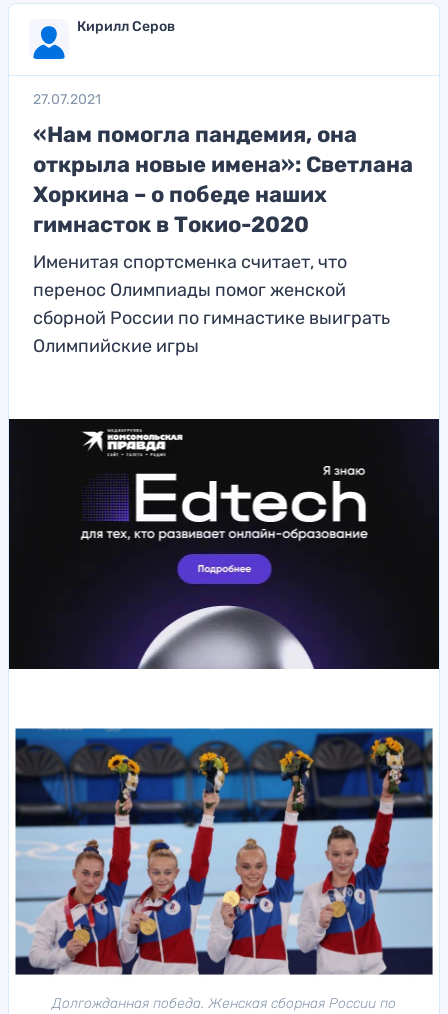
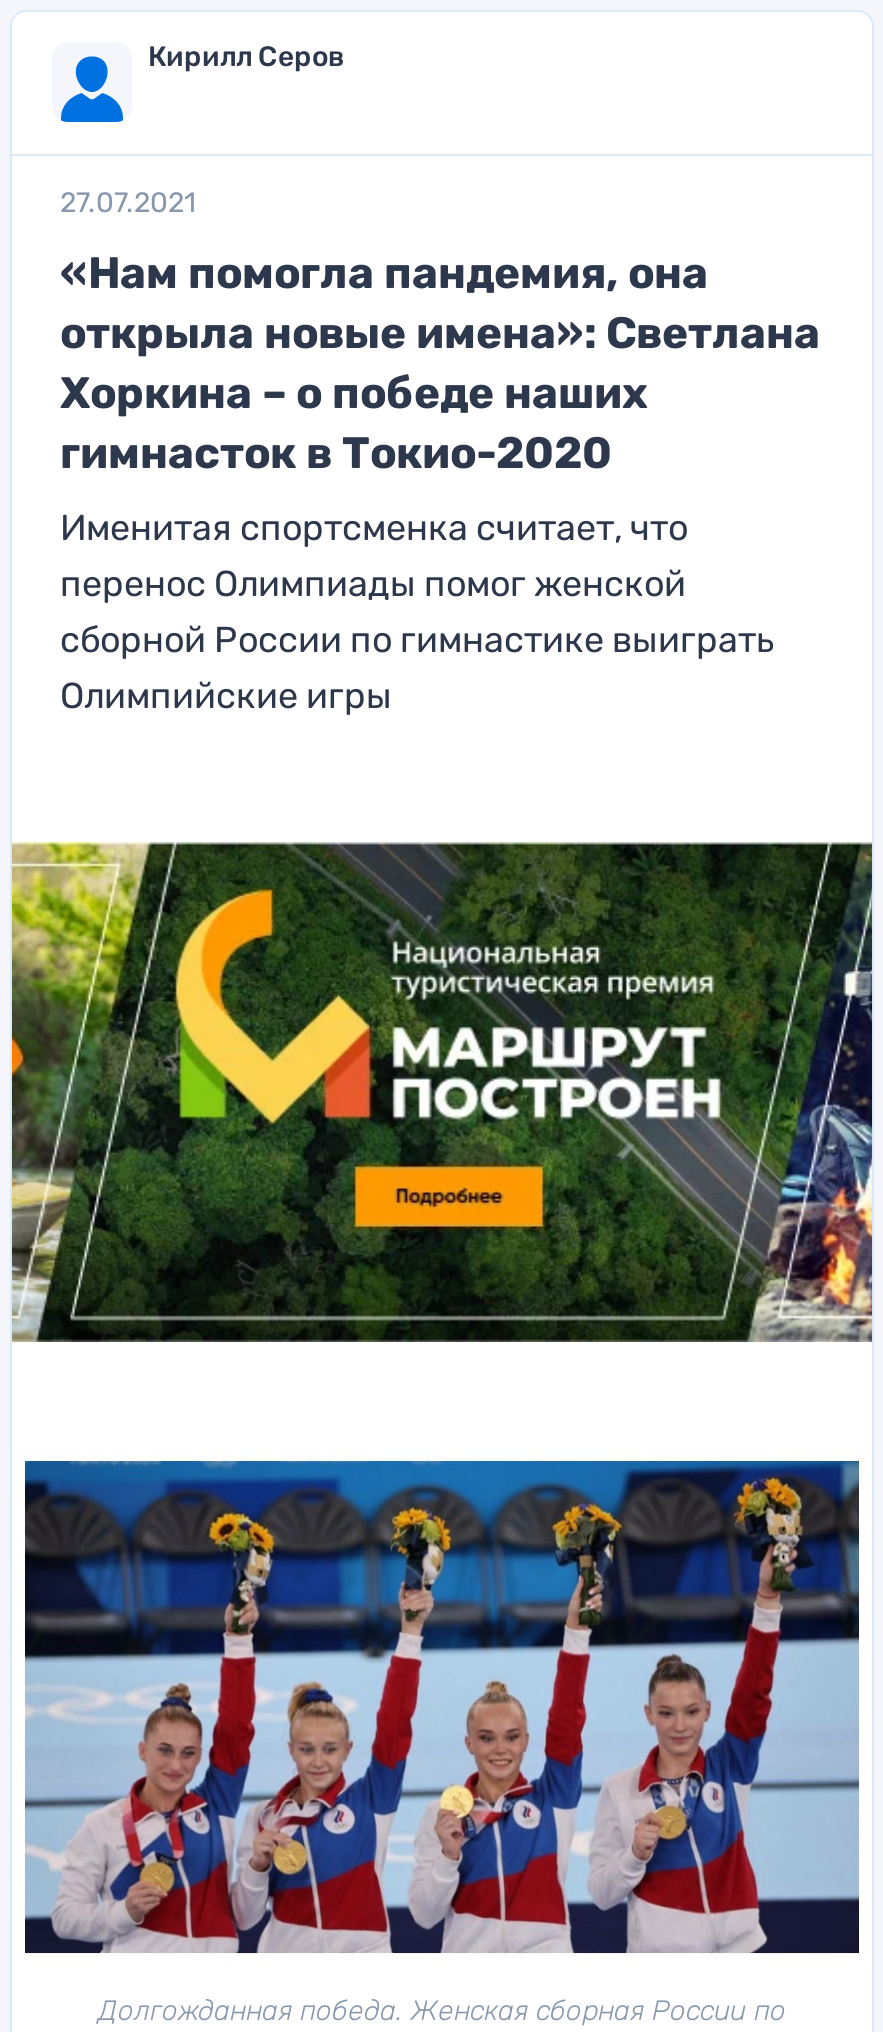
[8,418,440,669] [image] -> [10,842,874,1344] [image]

